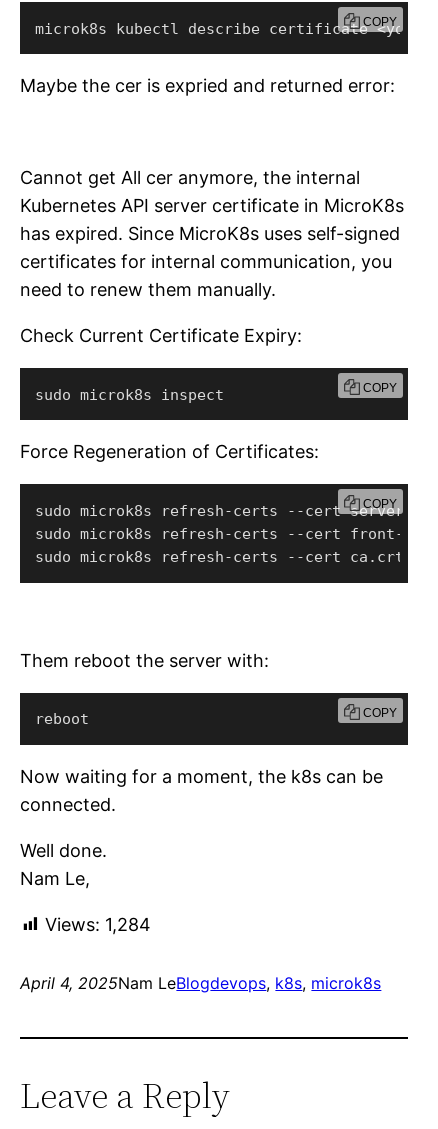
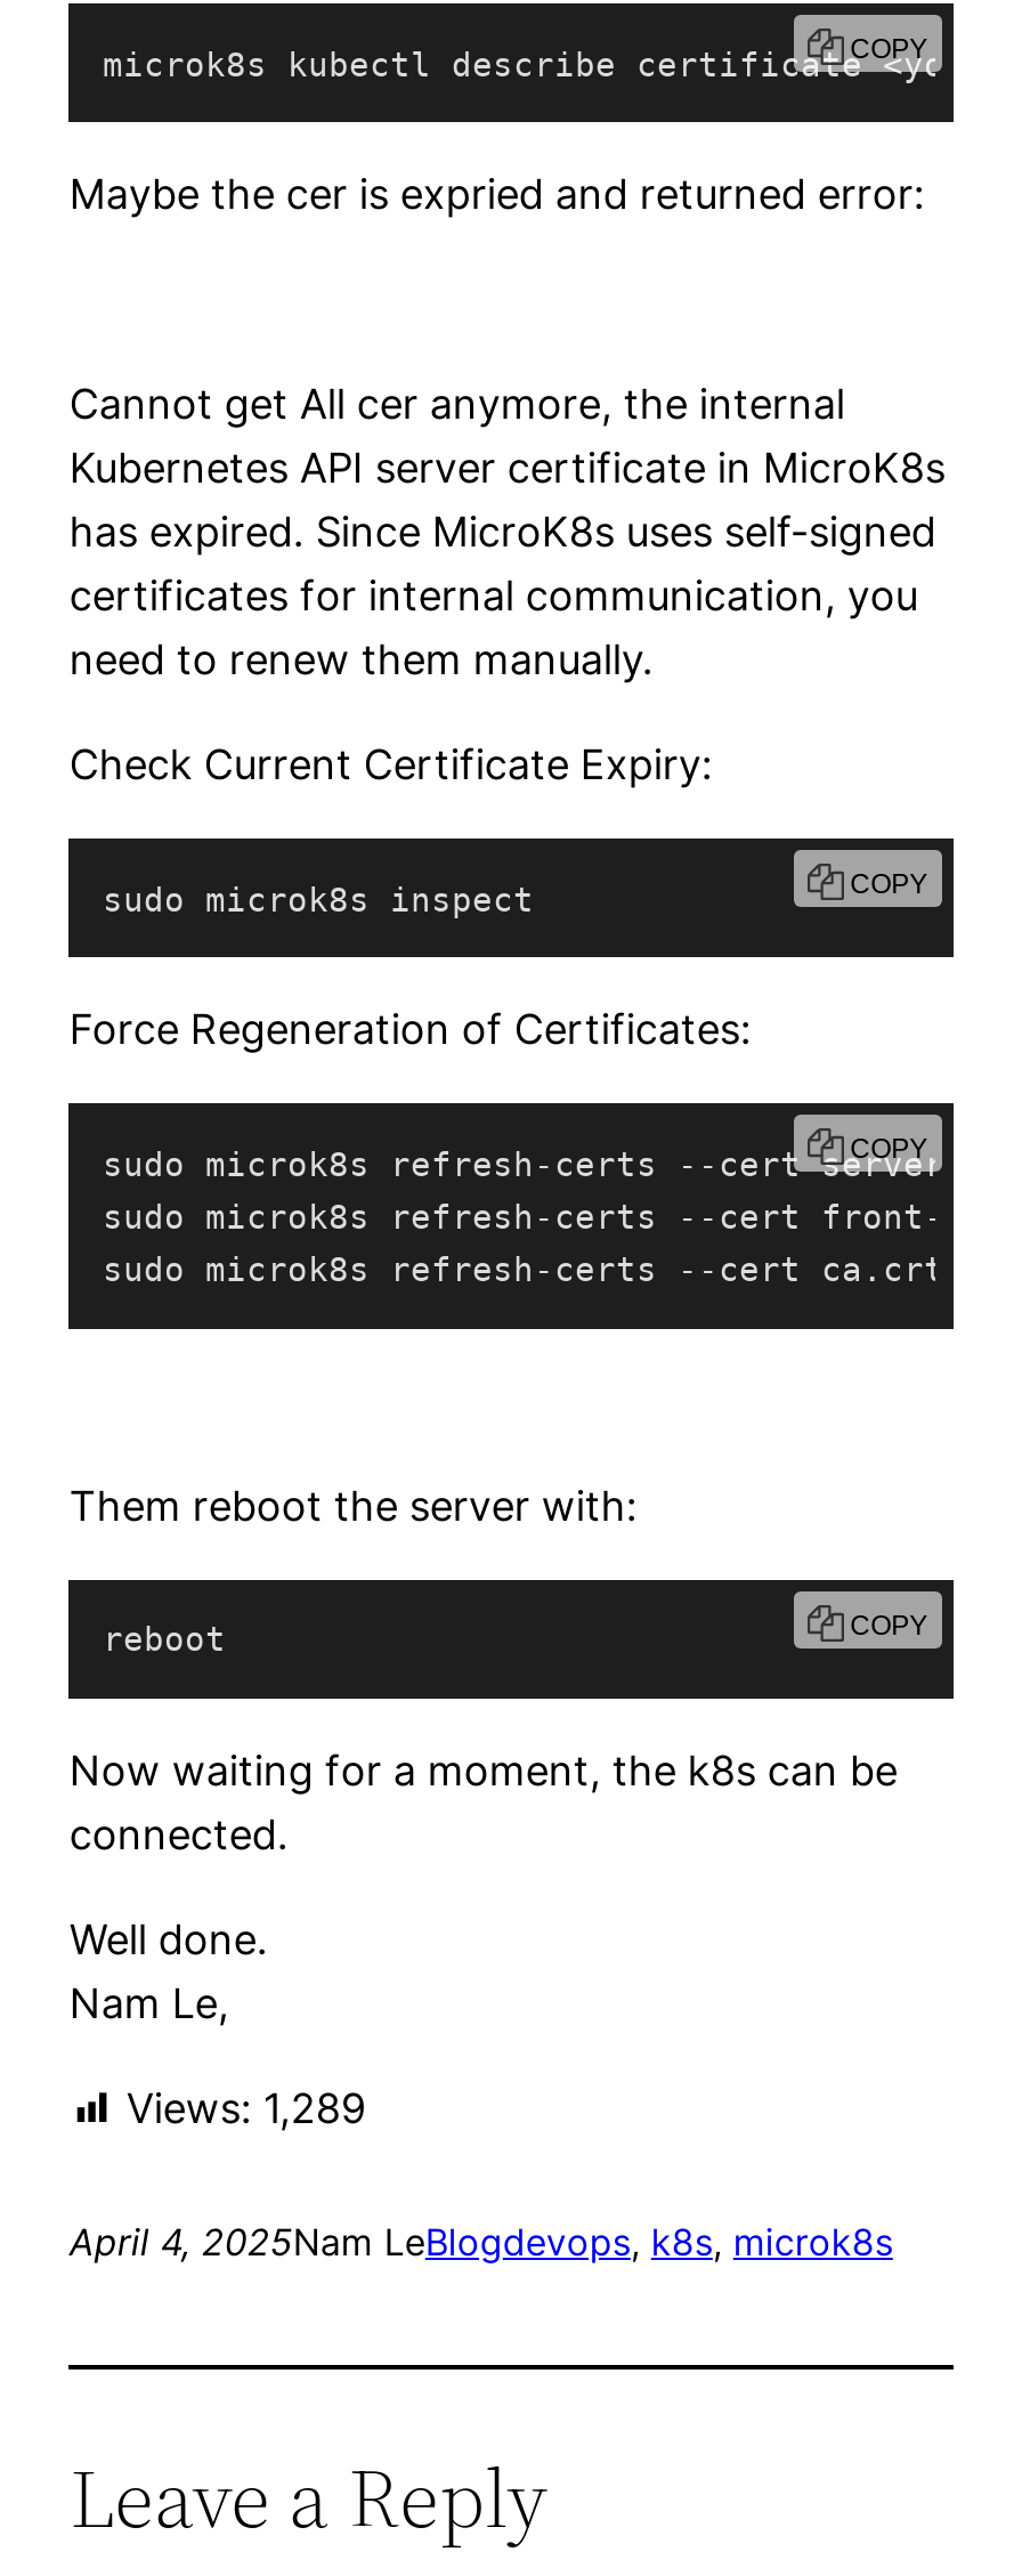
[45,914,151,935] Views: 1,284 -> [126,2084,366,2132] Views: 1,289

